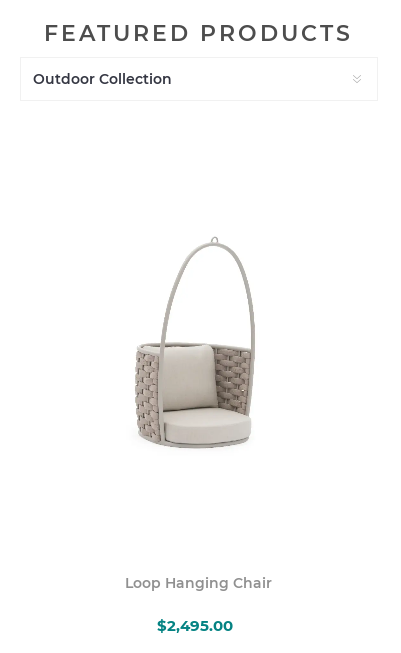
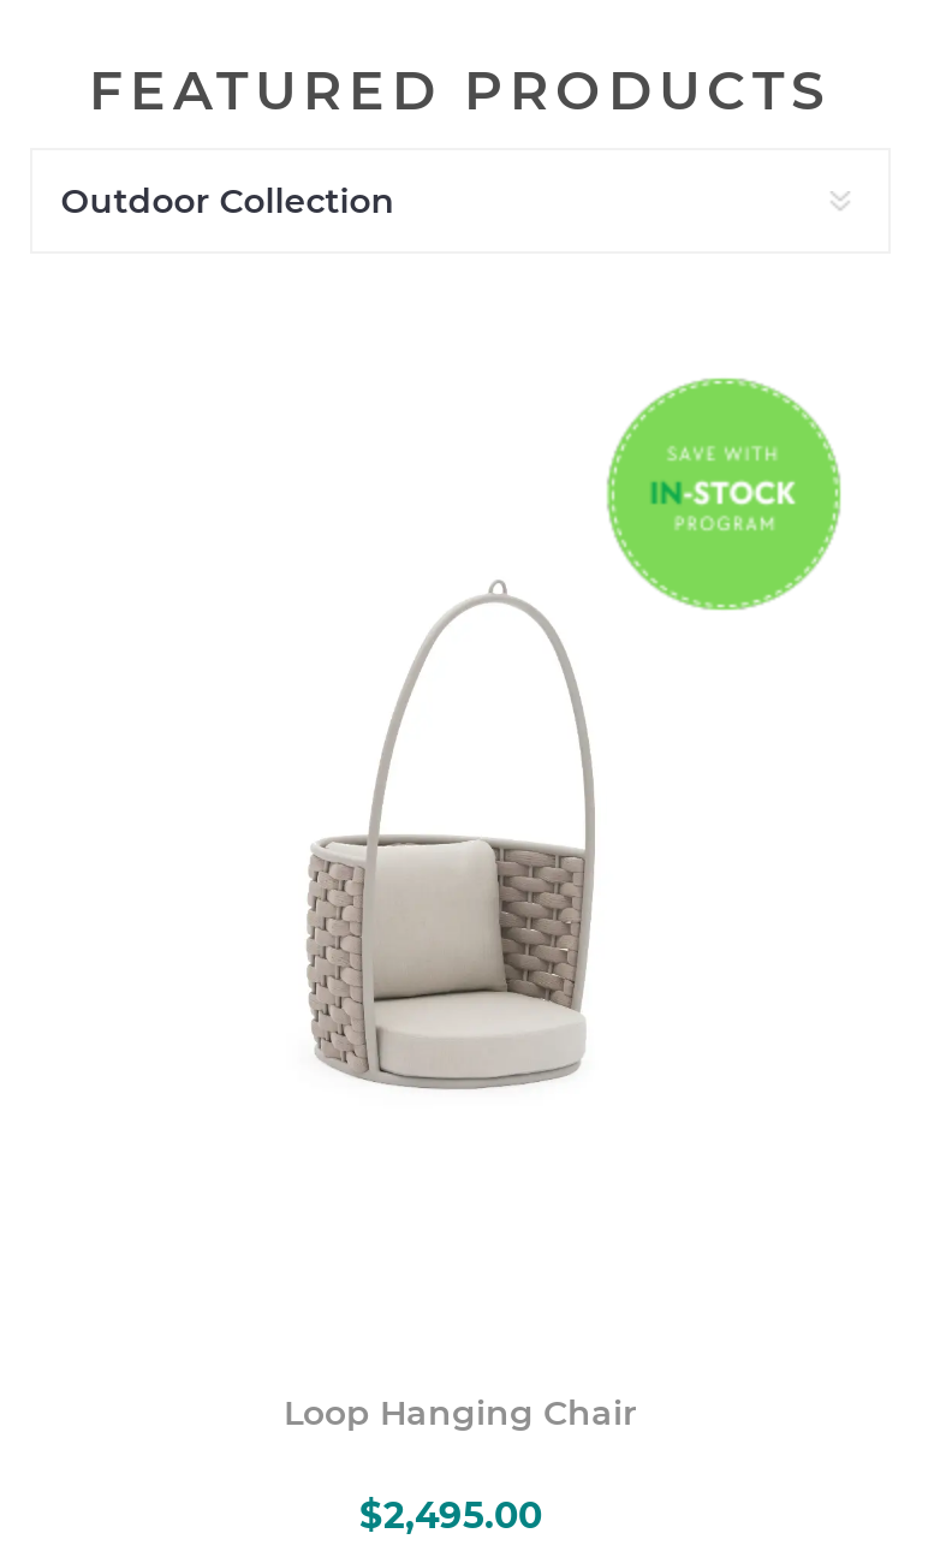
none -> [605,376,843,612] [image]

